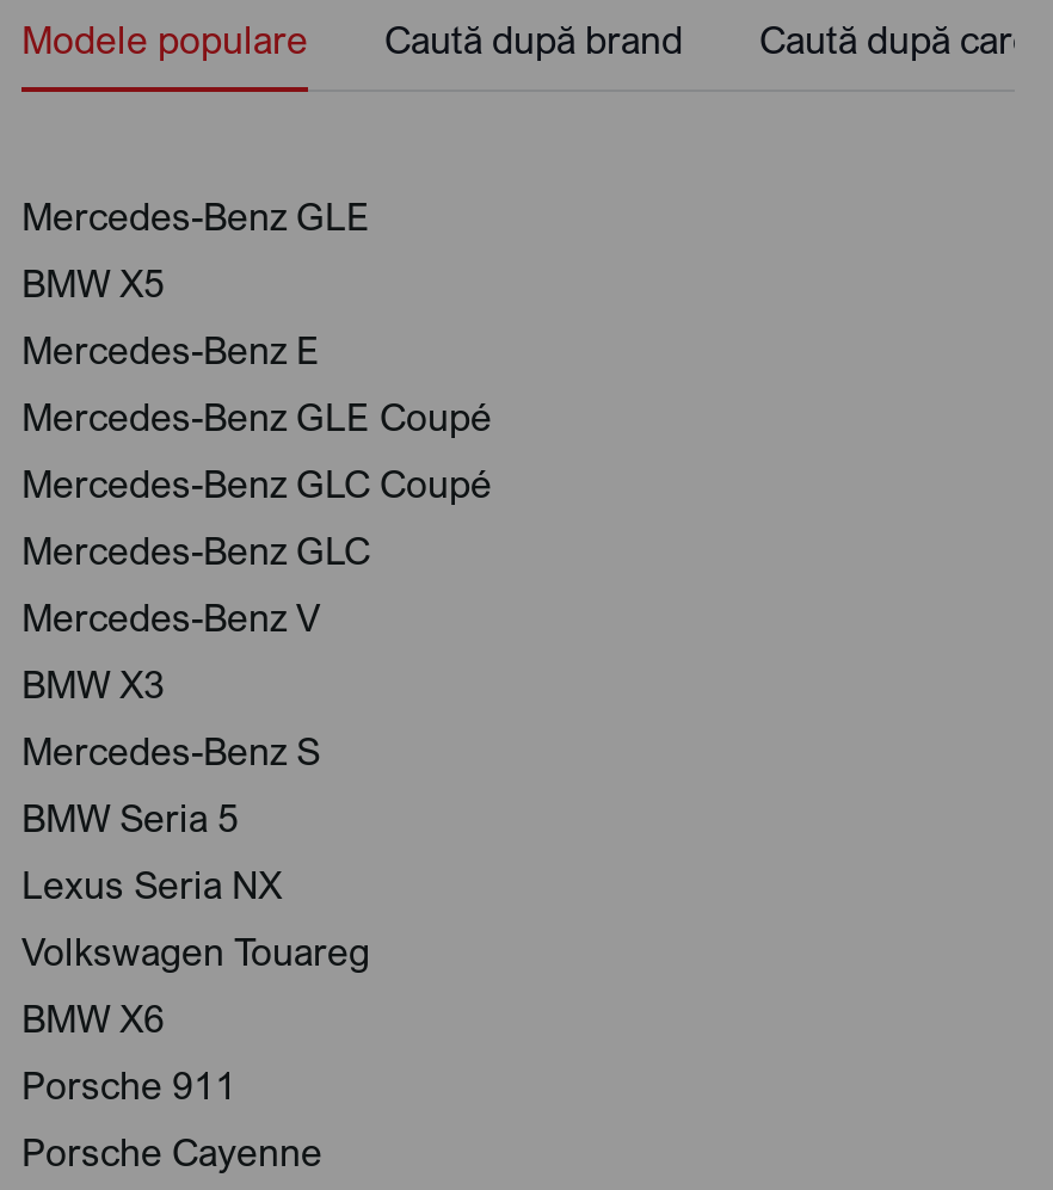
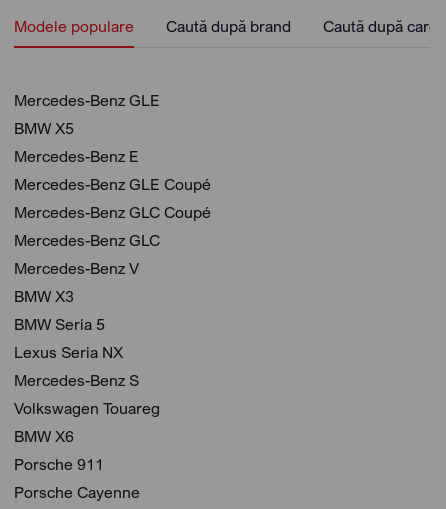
moved [21,727,320,775] -> [14,370,139,390]: Mercedes-Benz S
moved [21,794,282,909] -> [14,314,123,362]: BMW Seria 5 | Lexus Seria NX

